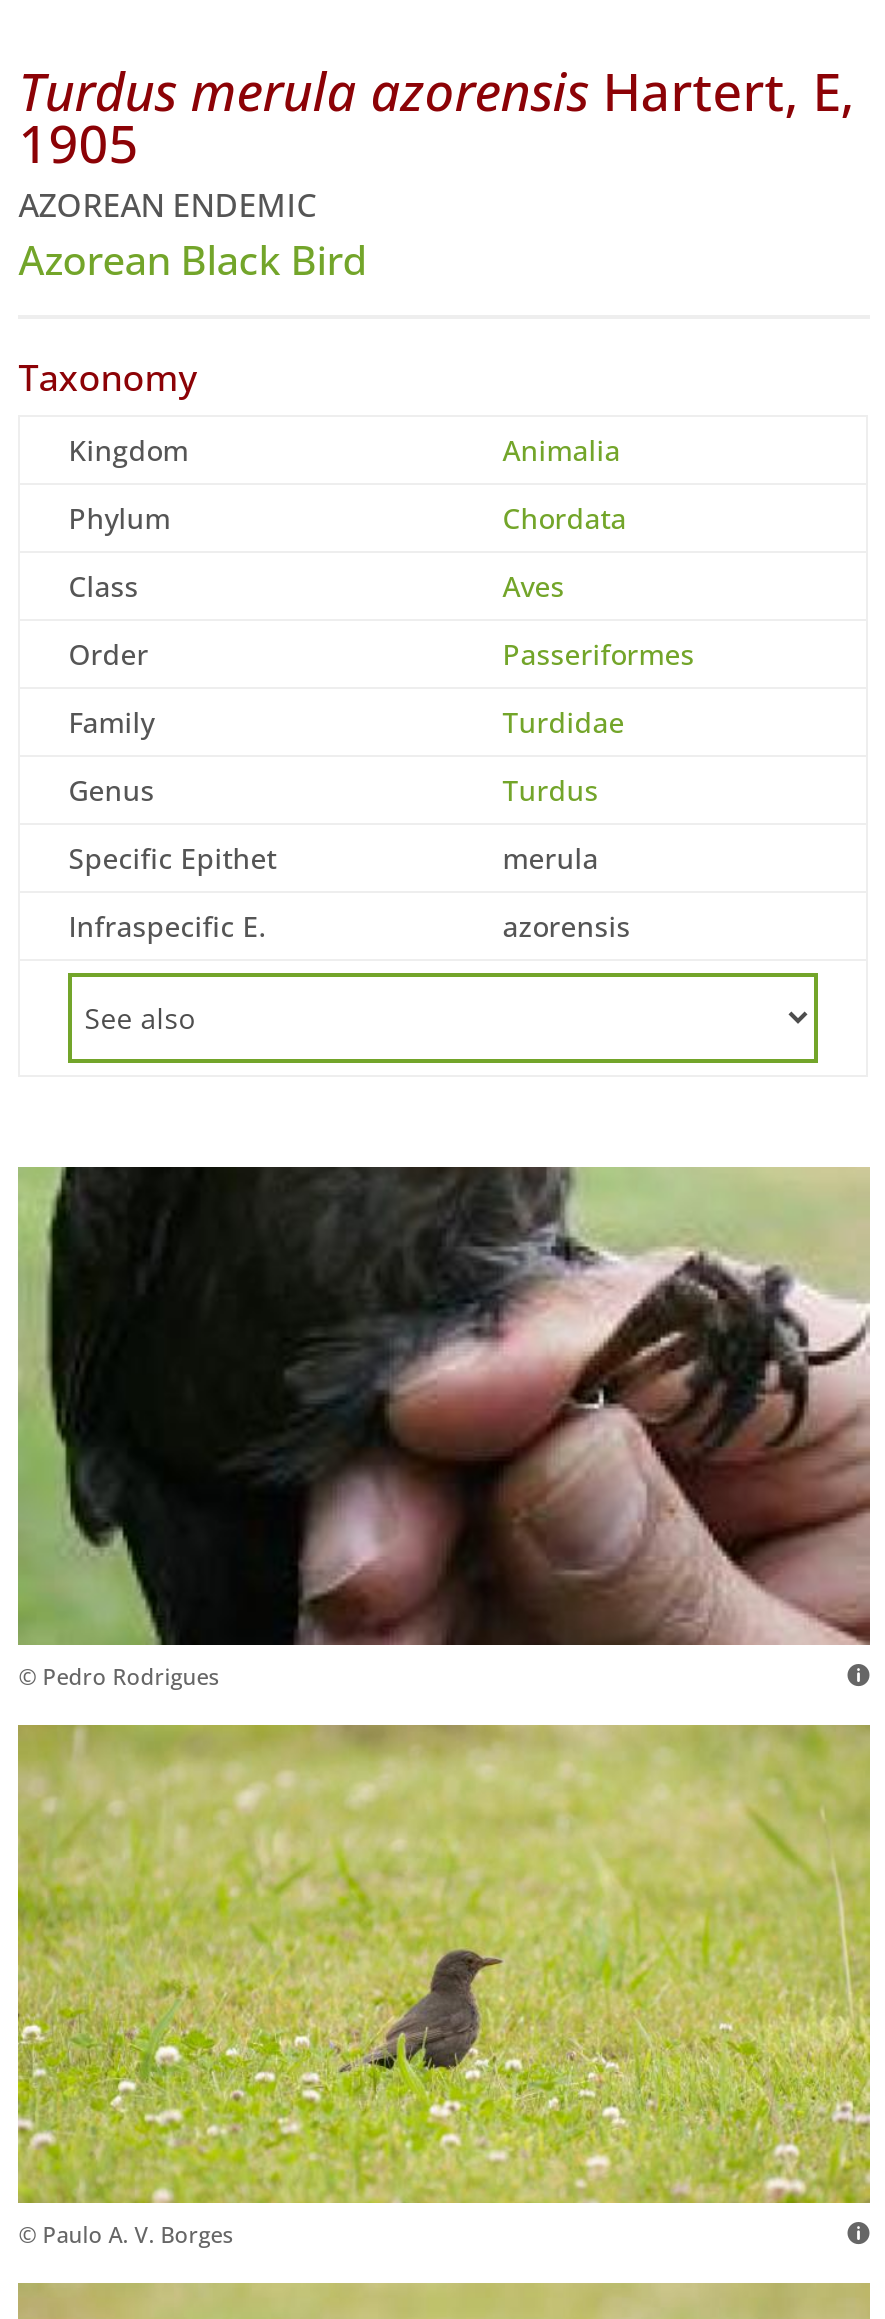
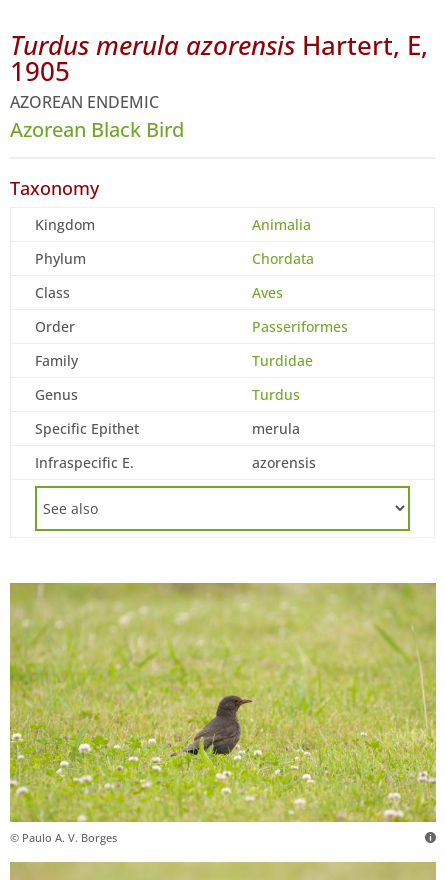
[18,1165,872,1692] [image] | © Pedro Rodrigues -> none

